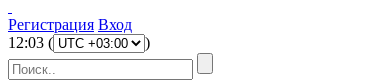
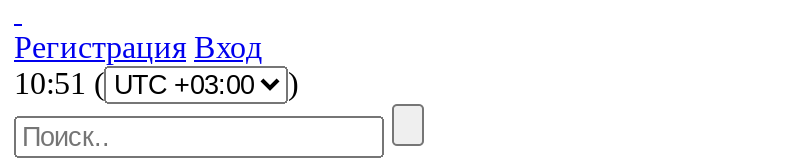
[8,34,53,51] 12:03 ( -> [14,66,104,100] 10:51 (

